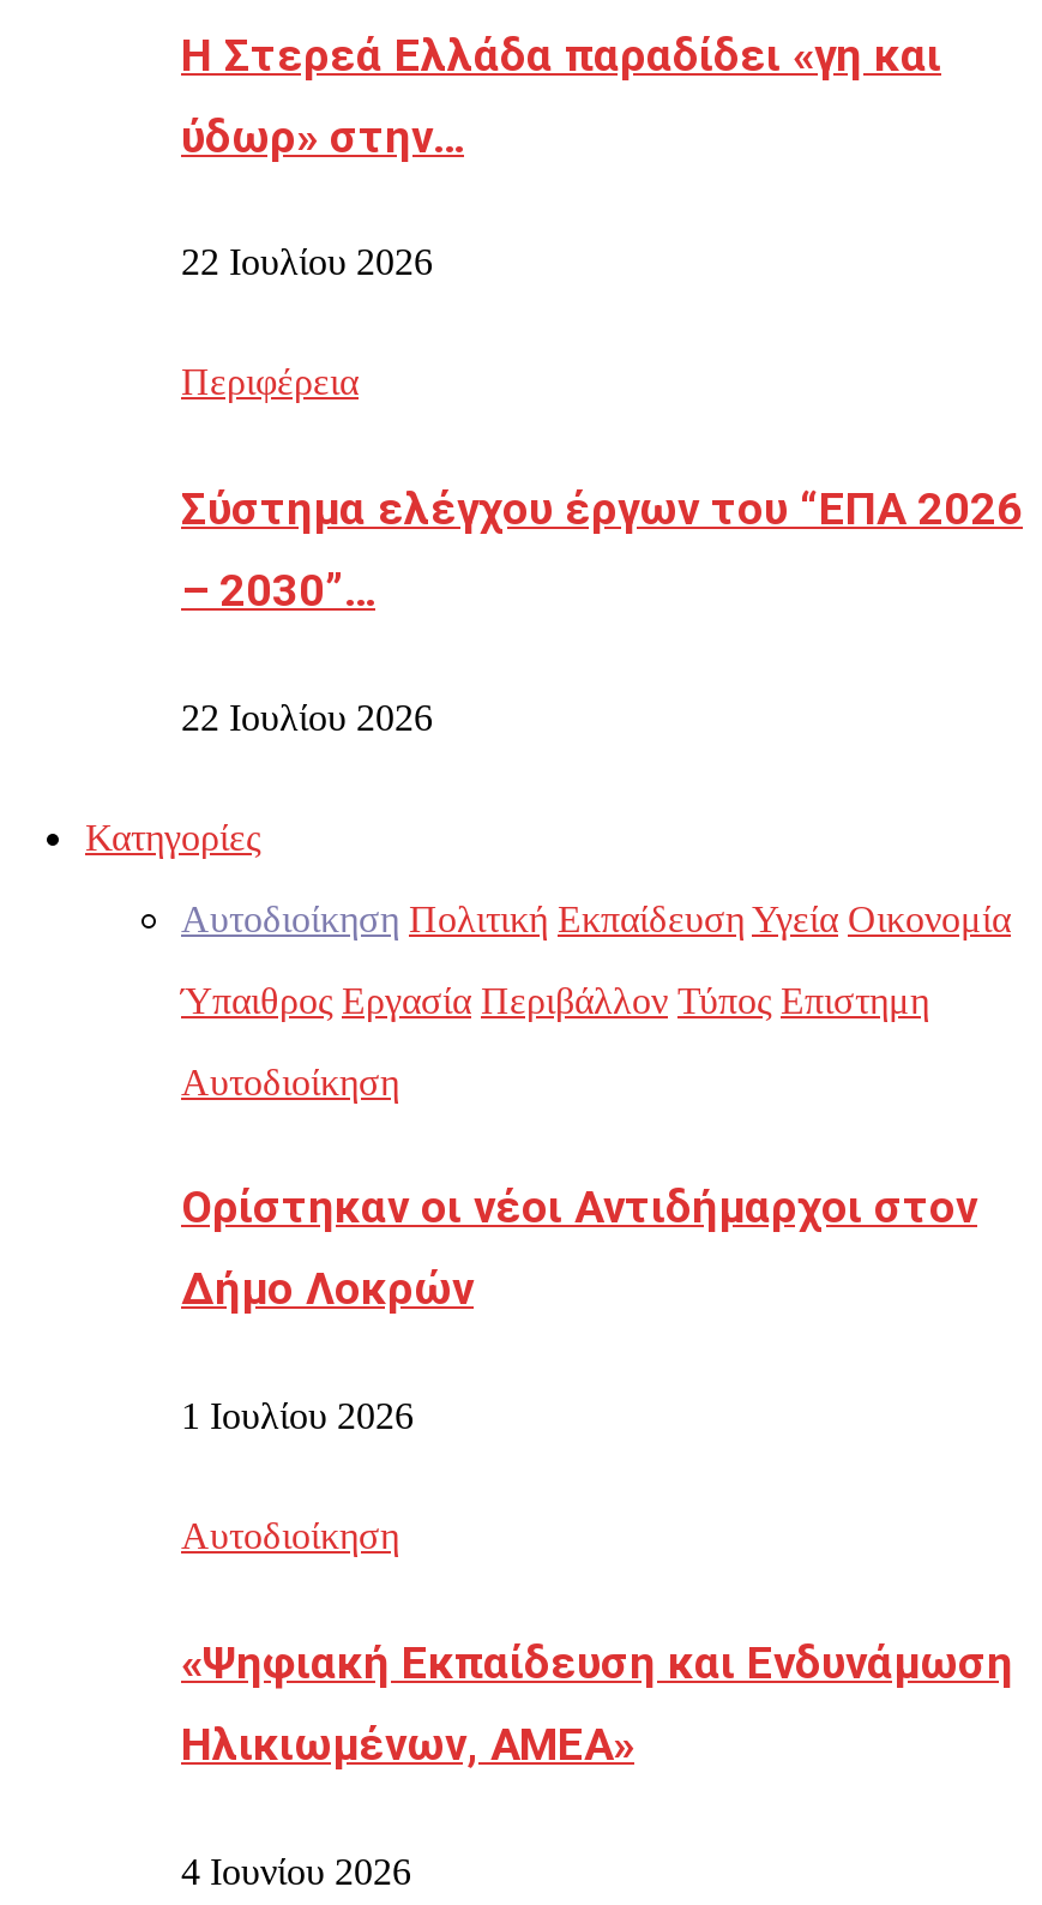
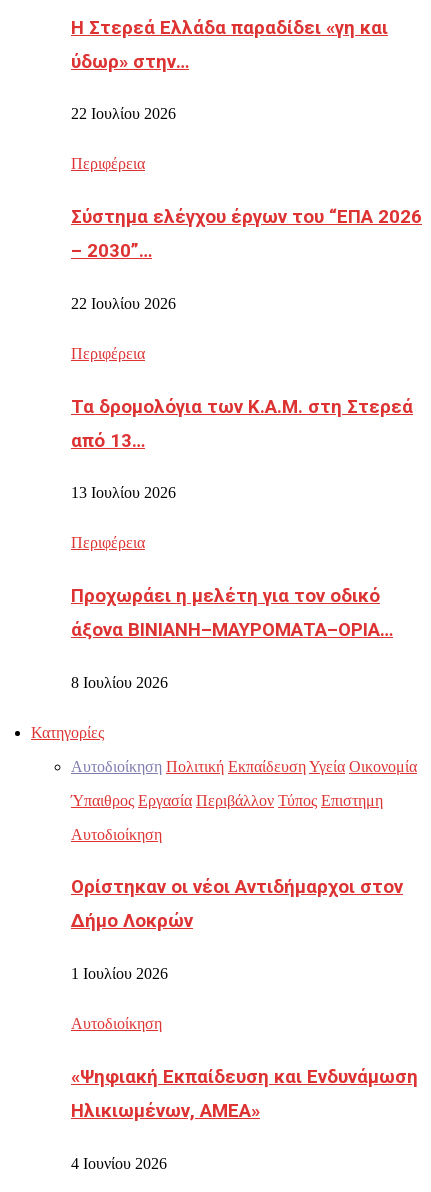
none -> [71,345,413,691] Περιφέρεια | Τα δρομολόγια των Κ.Α.Μ. στη Στερεά | από 13… | 13 Ιουλίου 2026 | Περιφέρεια | Προχωράει η μελέτη για τον οδικό | άξονα ΒΙΝΙΑΝΗ–ΜΑΥΡΟΜΑΤΑ–ΟΡΙΑ… | 8 Ιουλίου 2026

